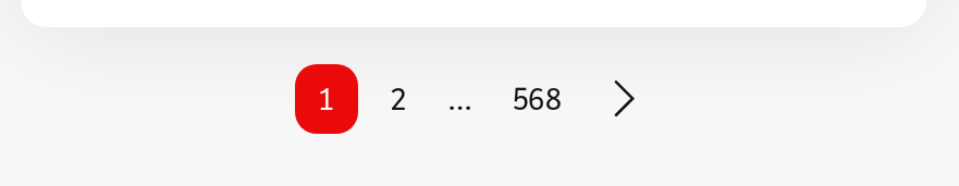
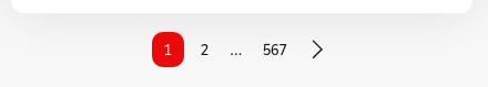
[513,79,563,119] 568 -> [263,40,286,59] 567

